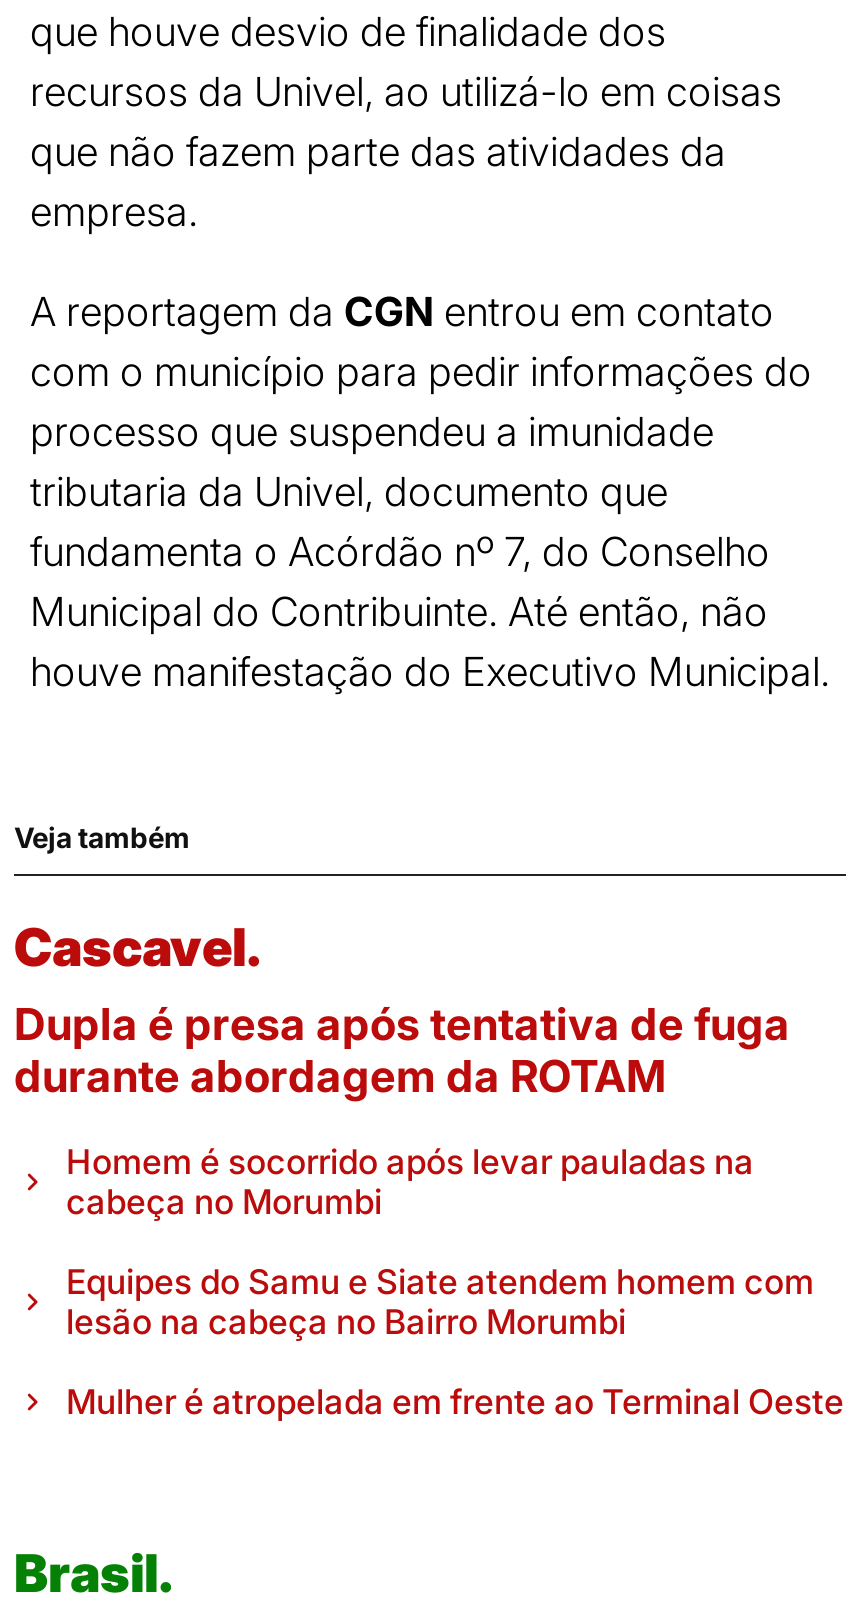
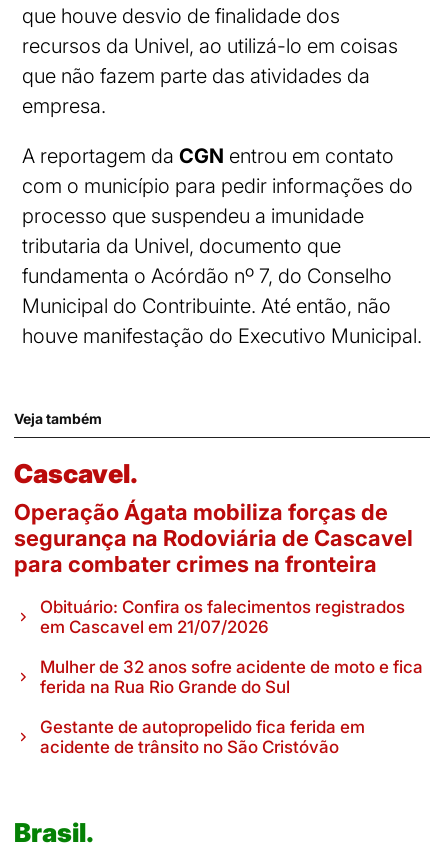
[14,998,790,1102] Dupla é presa após tentativa de fuga | durante abordagem da ROTAM -> [14,499,413,577] Operação Ágata mobiliza forças de | segurança na Rodoviária de Cascavel | para combater crimes na fronteira
[66,1142,754,1222] Homem é socorrido após levar pauladas na | cabeça no Morumbi -> [40,597,405,637] Obituário: Confira os falecimentos registrados | em Cascavel em 21/07/2026
[66,1262,814,1342] Equipes do Samu e Siate atendem homem com | lesão na cabeça no Bairro Morumbi -> [40,657,423,697] Mulher de 32 anos sofre acidente de moto e fica | ferida na Rua Rio Grande do Sul
[66,1382,844,1422] Mulher é atropelada em frente ao Terminal Oeste -> [40,717,365,757] Gestante de autopropelido fica ferida em | acidente de trânsito no São Cristóvão

